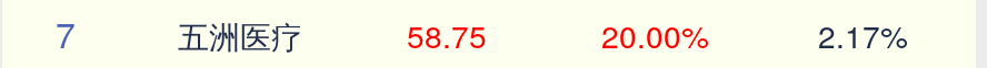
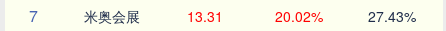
[178,13,907,57] 五洲医疗 | 58.75 | 20.00% | 2.17% -> [84,6,416,26] 米奥会展 | 13.31 | 20.02% | 27.43%

